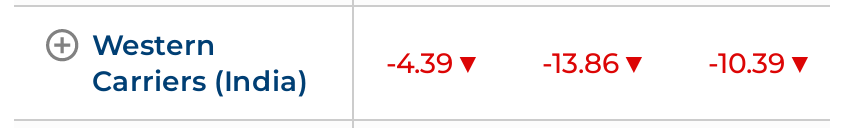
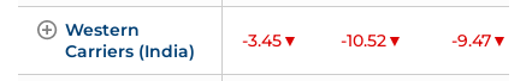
[386,45,454,81] -4.39 -> [242,30,282,51] -3.45
[542,45,620,81] -13.86 -> [341,30,386,51] -10.52
[708,45,786,81] -10.39 -> [451,30,491,51] -9.47

